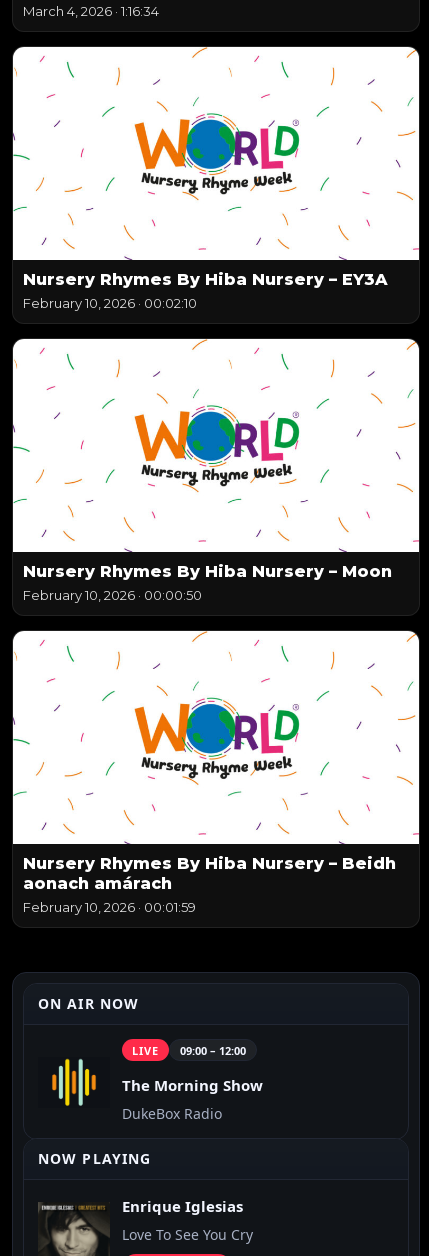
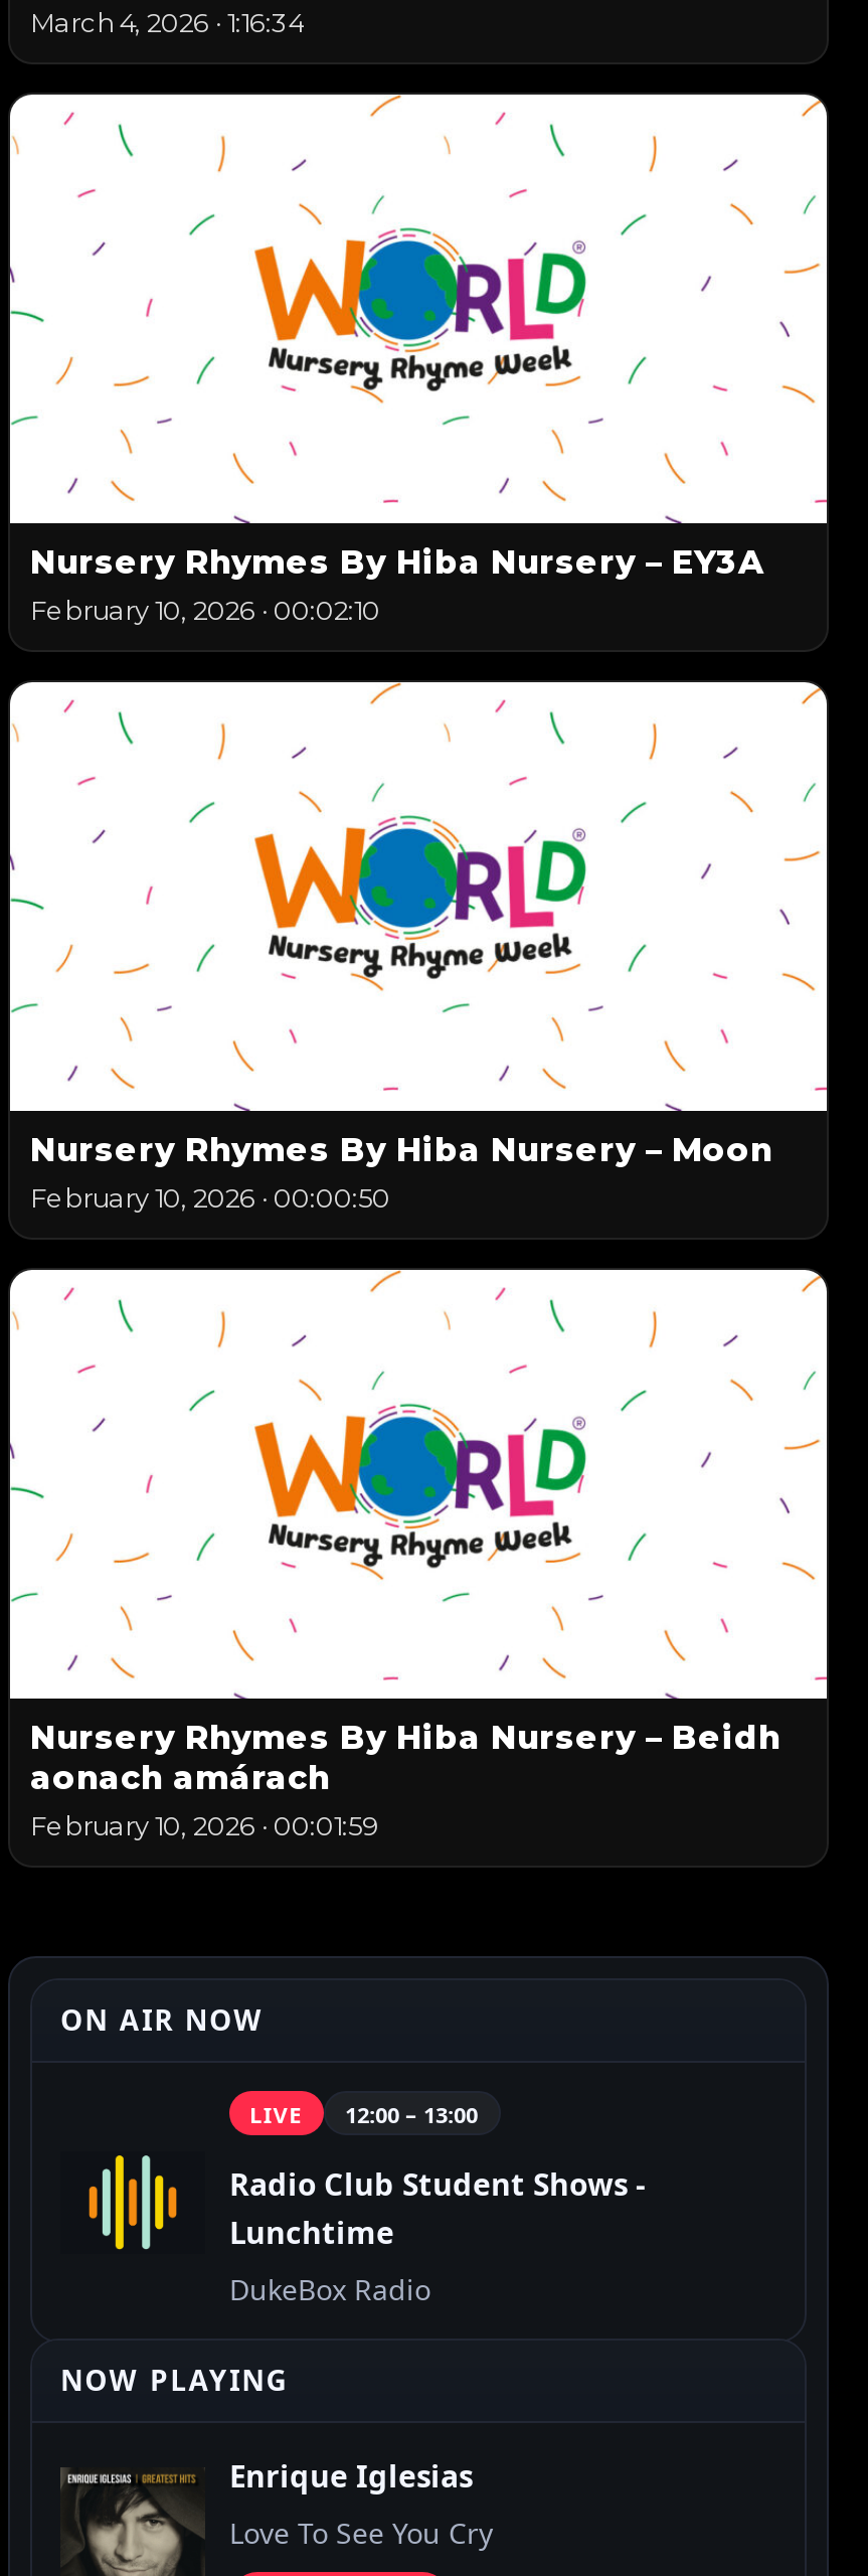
[132,1043,245,1058] LIVE 09:00 – 12:00 -> [249,2099,478,2129] LIVE 12:00 – 13:00
[122,1075,263,1095] The Morning Show -> [229,2164,646,2253] Radio Club Student Shows - | Lunchtime

